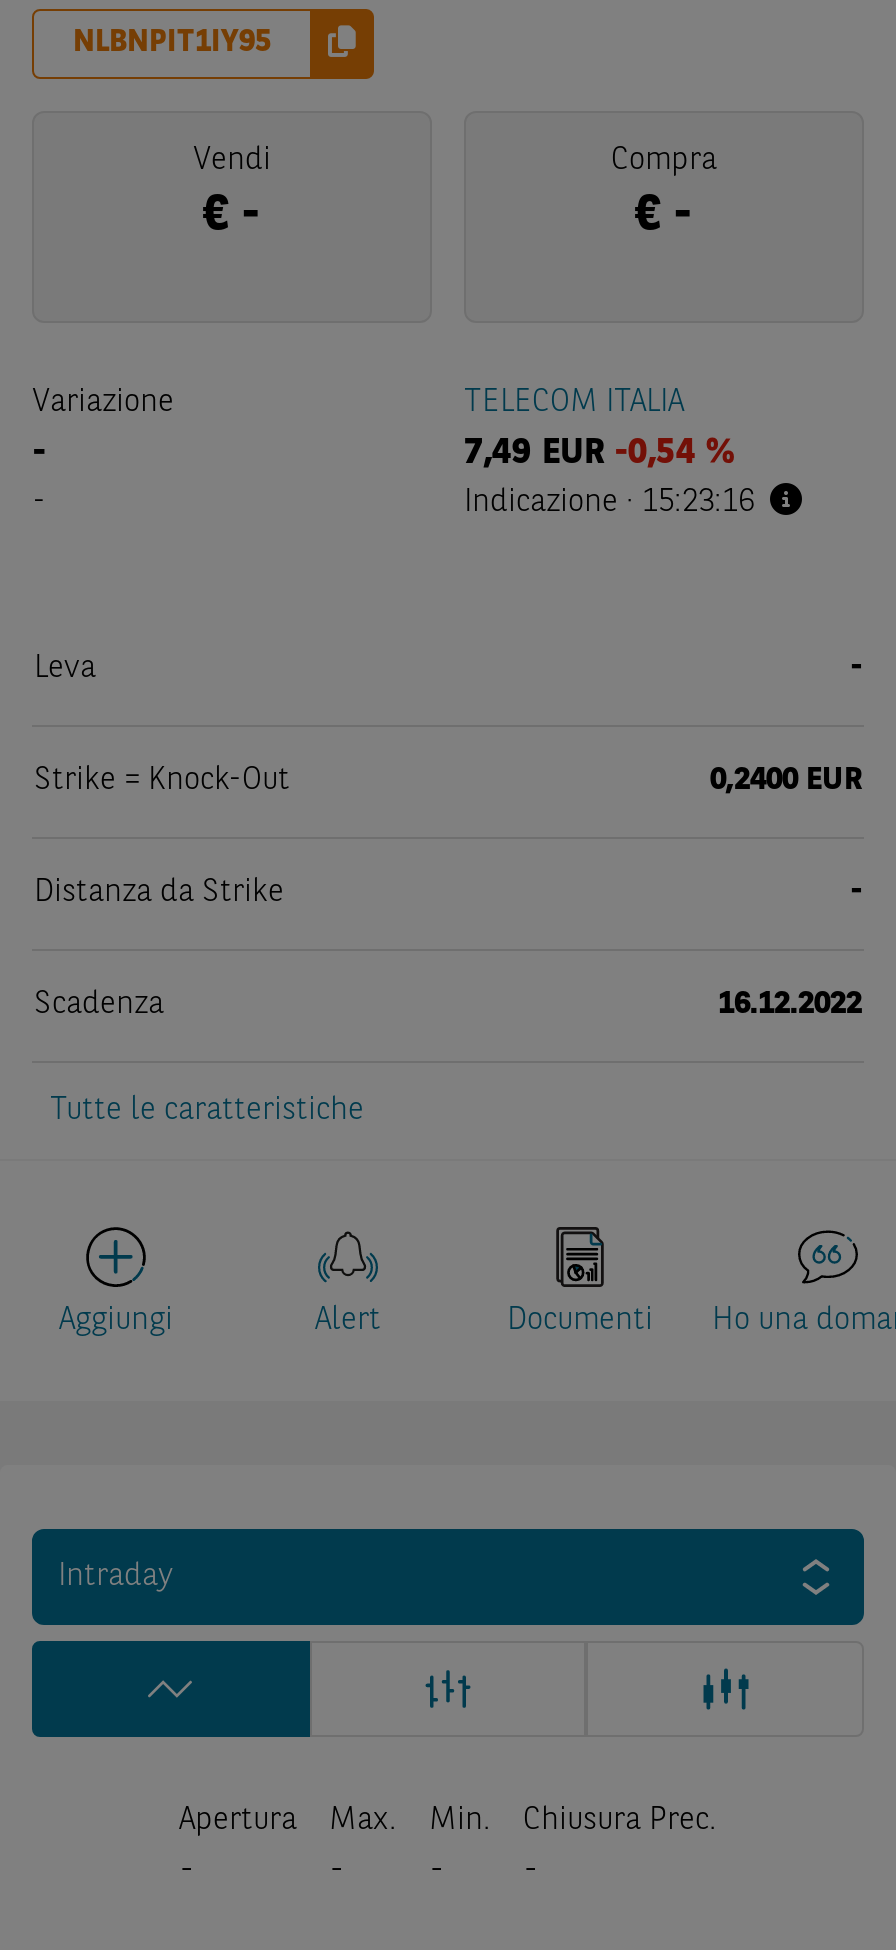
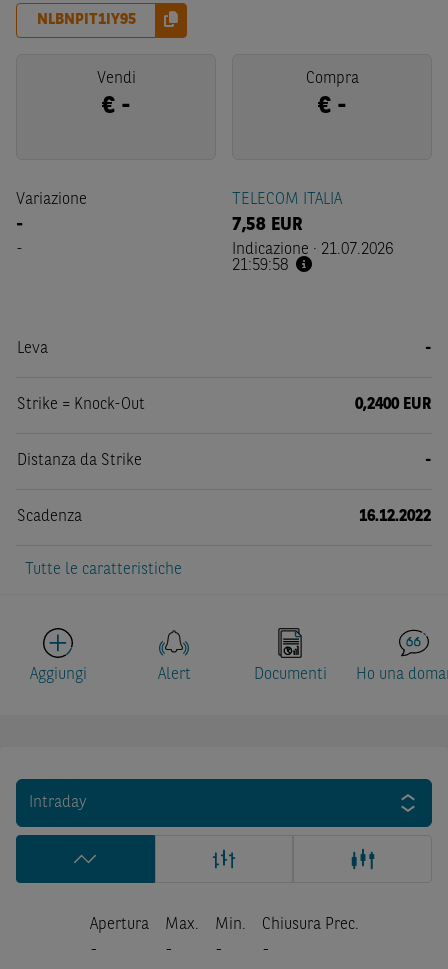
[464,435,754,519] 7,49 EUR -0,54 % | Indicazione · 15:23:16 -> [232,216,393,274] 7,58 EUR | Indicazione · 21.07.2026 | 21:59:58

